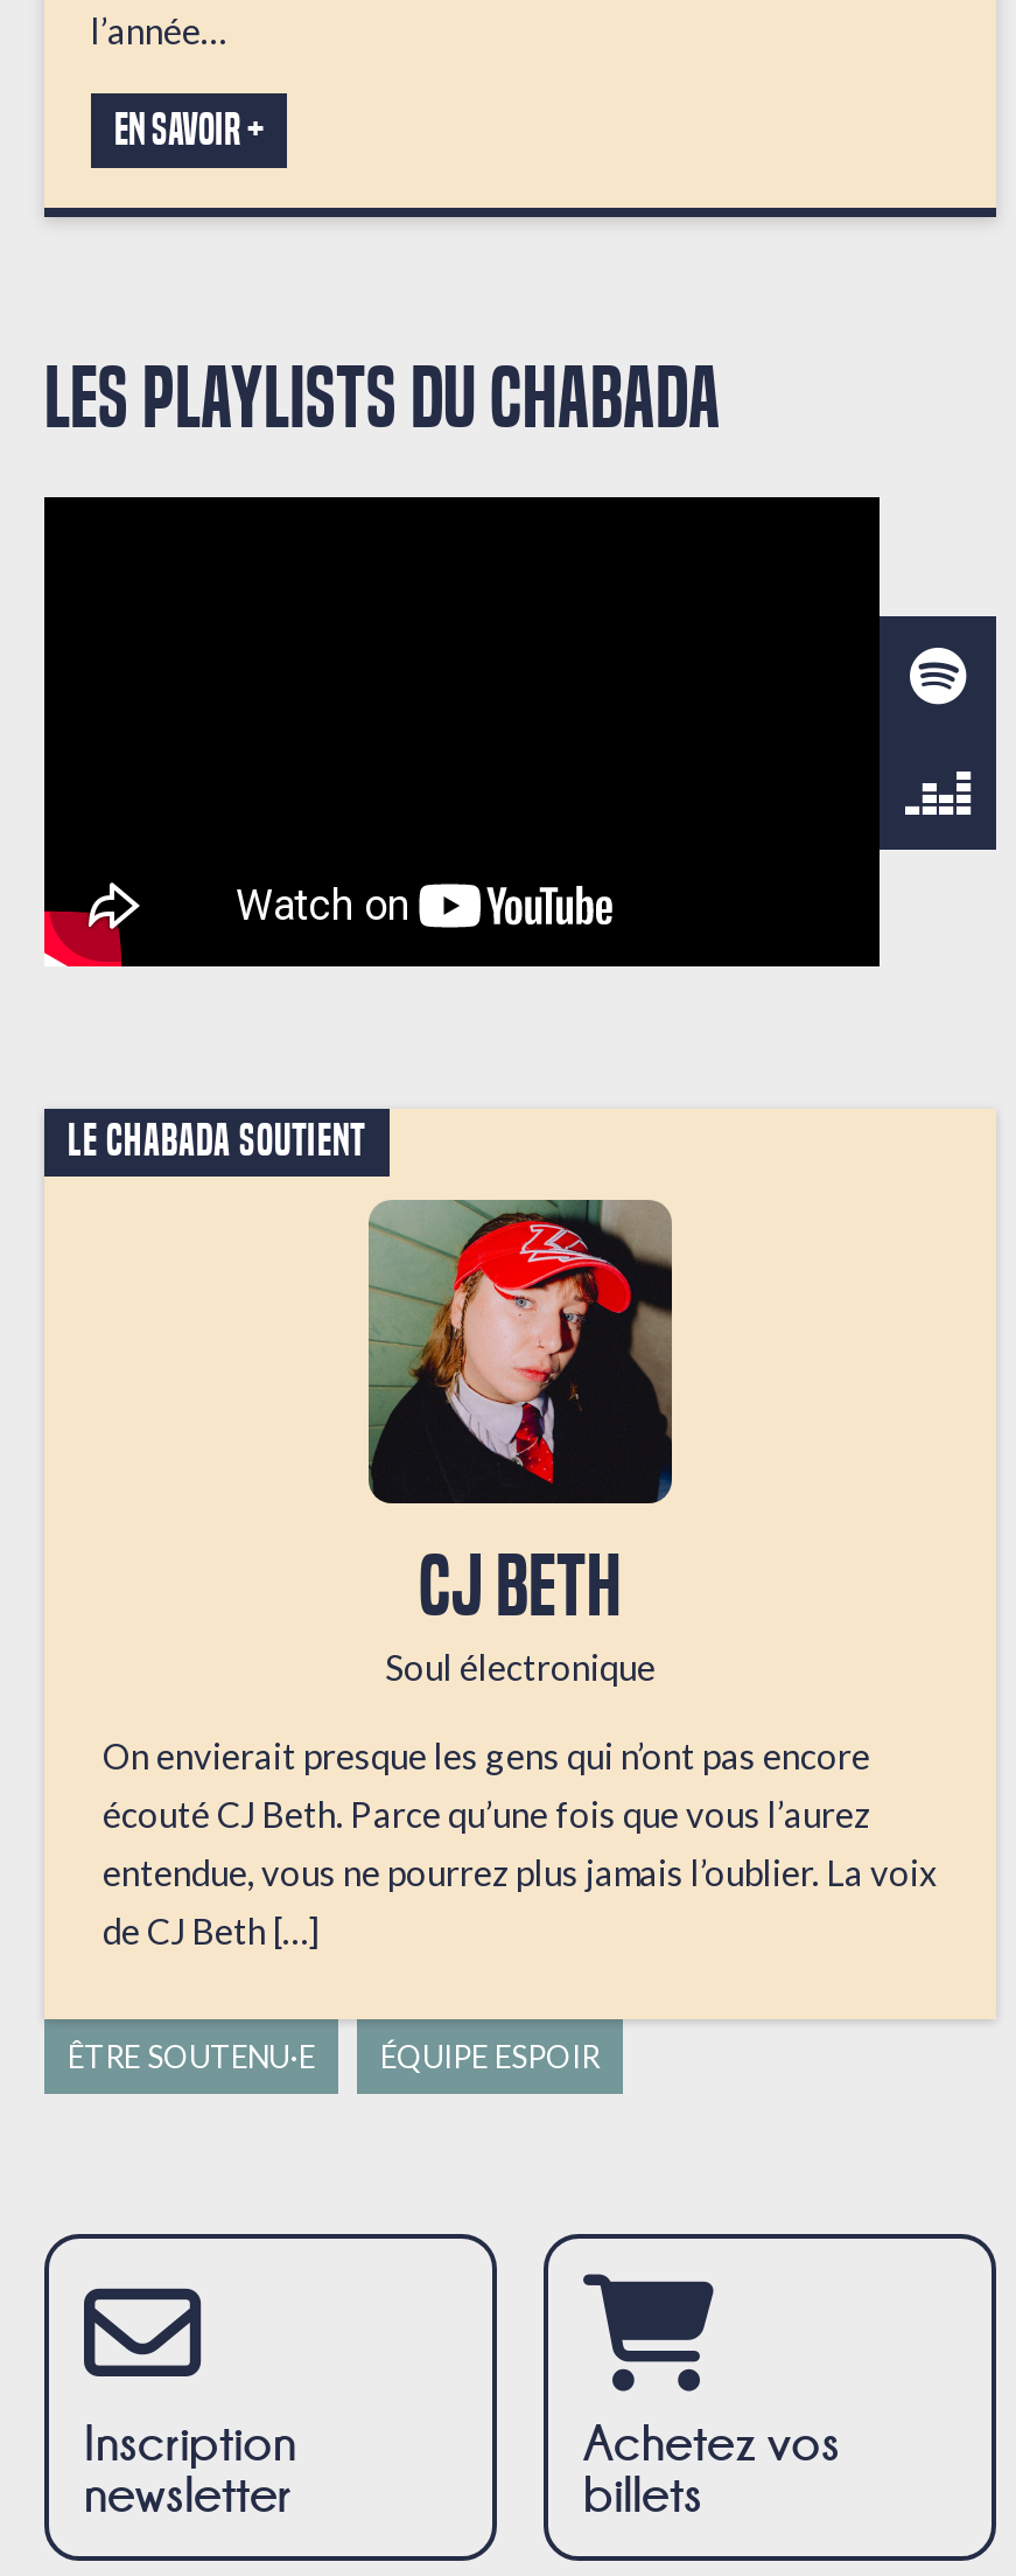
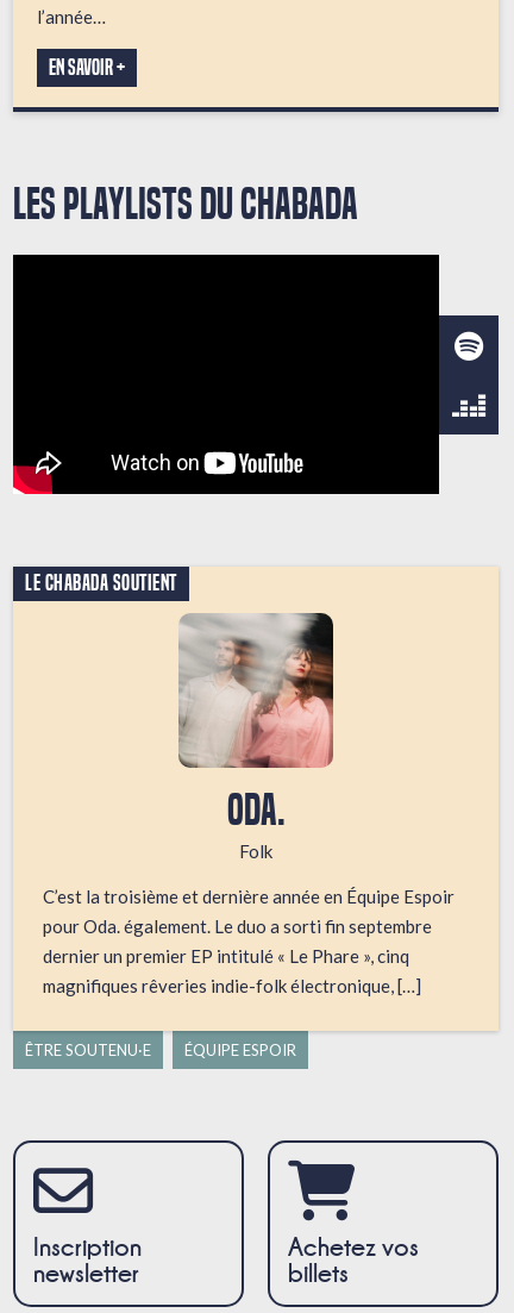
[369,1198,674,1687] [image] | CJ BETH | Soul électronique -> [178,613,334,861] [image] | ODA. | Folk
[103,1733,938,1950] On envierait presque les gens qui n’ont pas encore | écouté CJ Beth. Parce qu’une fois que vous l’aurez | entendue, vous ne pourrez plus jamais l’oublier. La voix | de CJ Beth […] -> [43,885,455,996] C’est la troisième et dernière année en Équipe Espoir | pour Oda. également. Le duo a sorti fin septembre | dernier un premier EP intitulé « Le Phare », cinq | magnifiques rêveries indie-folk électronique, […]

